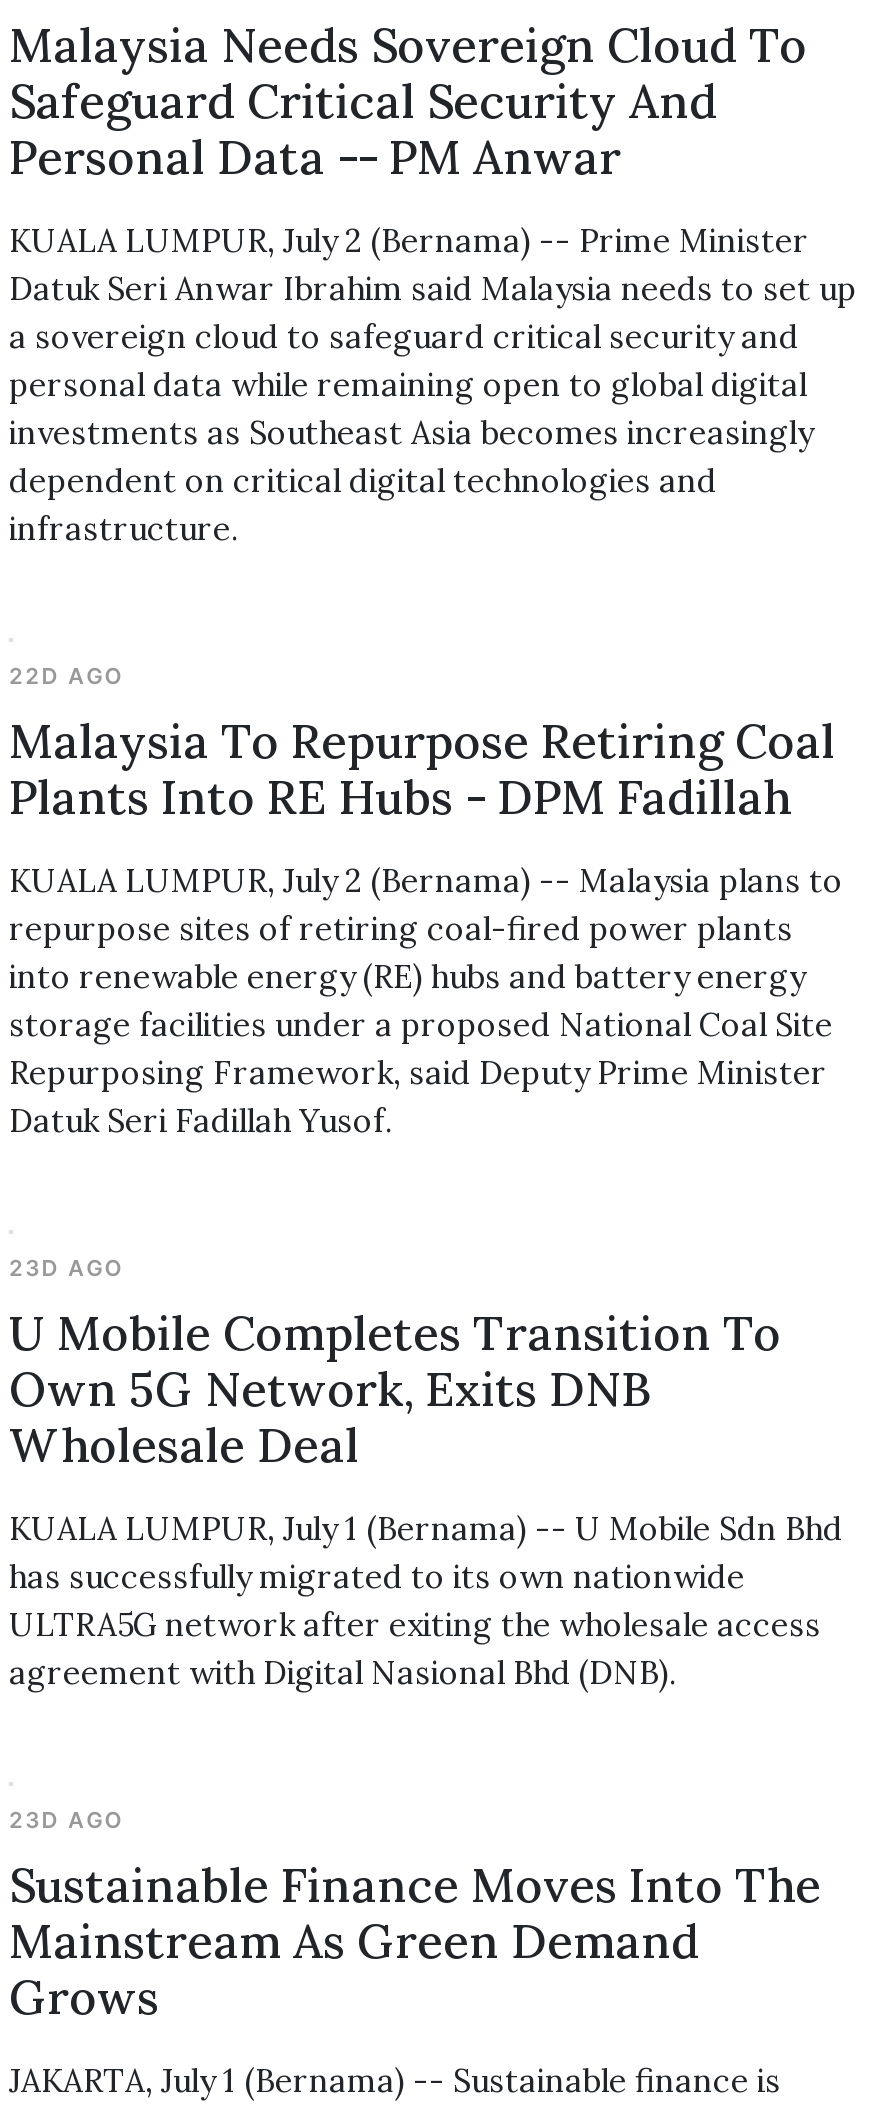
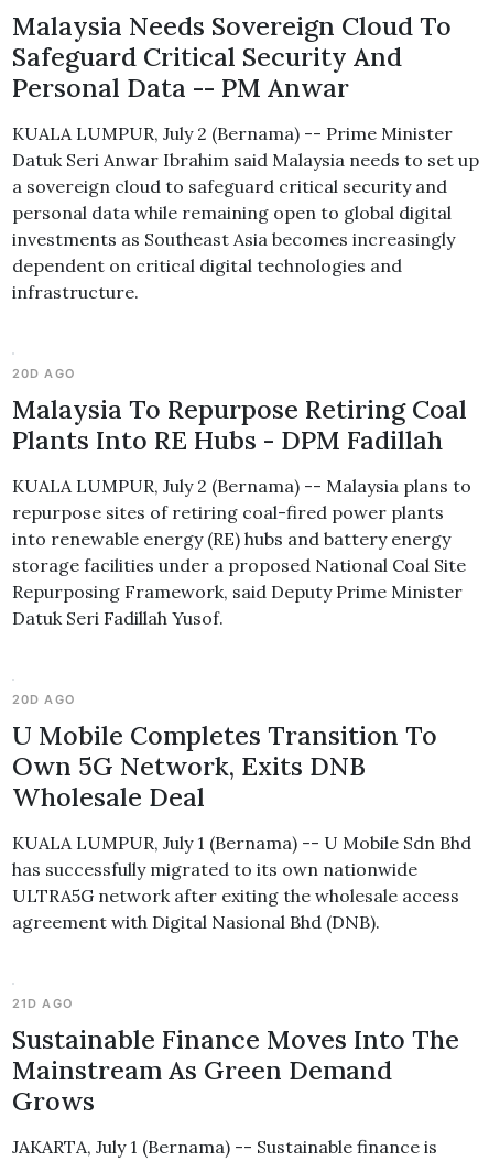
[9,662,125,690] 22D AGO -> [12,366,76,381] 20D AGO
[9,1254,125,1282] 23D AGO -> [12,692,76,707] 20D AGO
[9,1806,125,1834] 23D AGO -> [12,996,74,1011] 21D AGO

